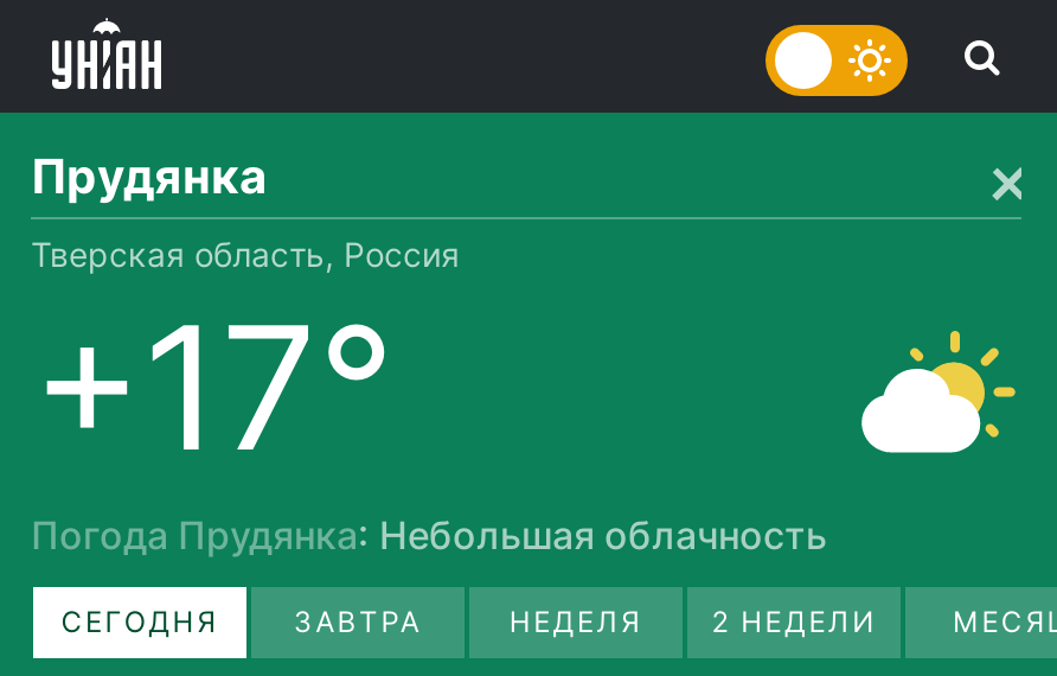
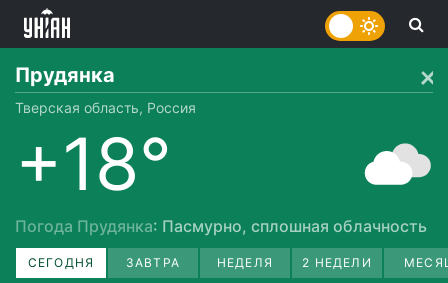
[31,283,1017,559] [image] | +17° | Погода Прудянка: Небольшая облачность -> [15,120,432,236] [image] | +18° | Погода Прудянка: Пасмурно, сплошная облачность

